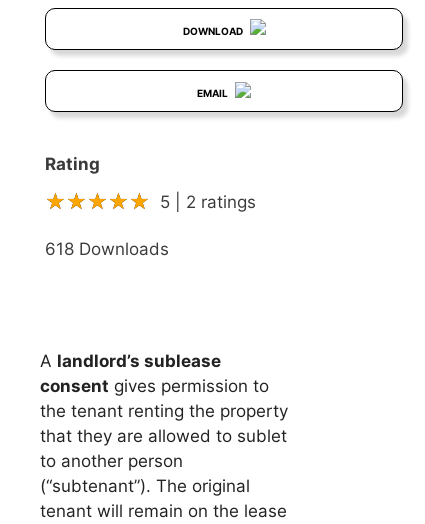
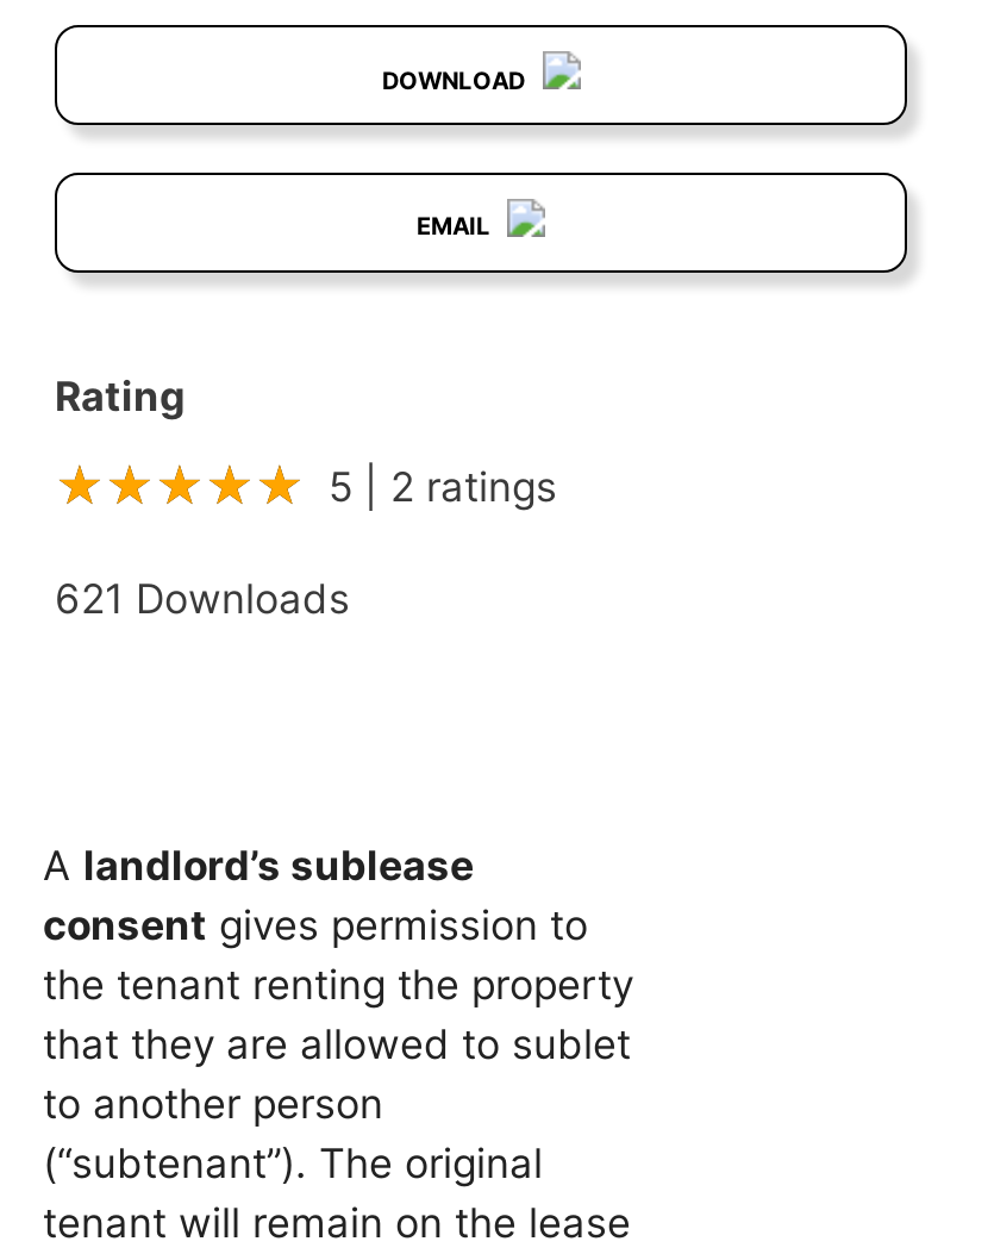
[45,239,169,259] 618 Downloads -> [55,575,350,623] 621 Downloads

